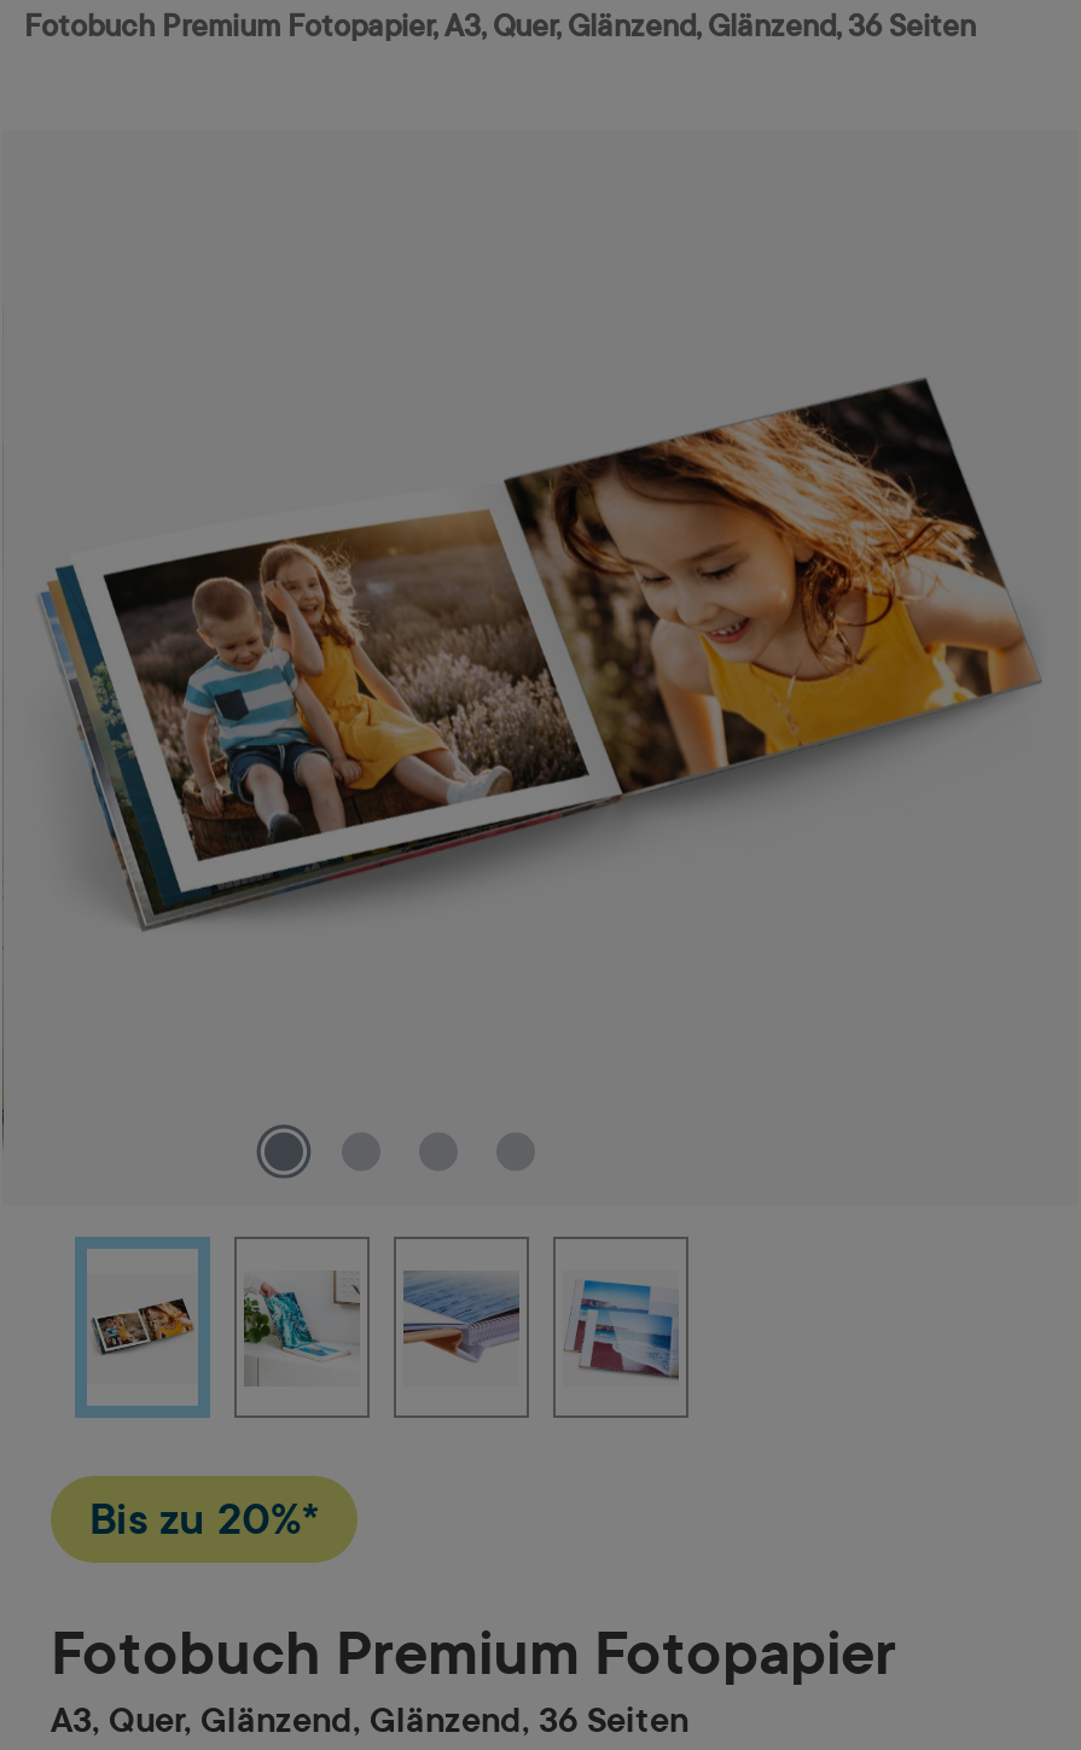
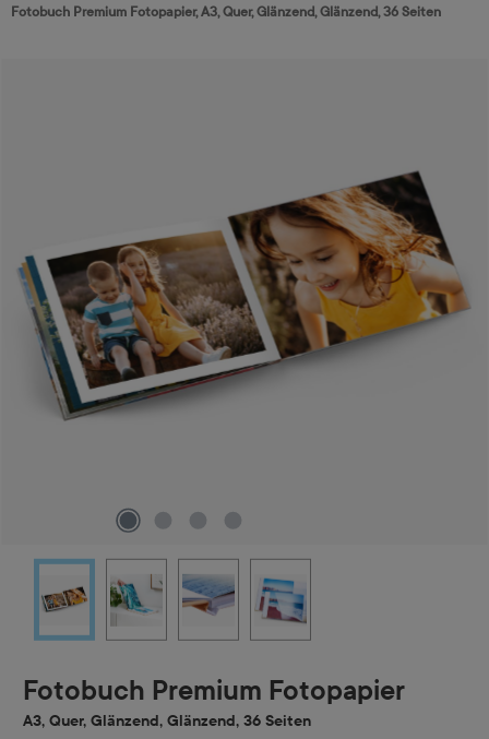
[89,1495,319,1544] Bis zu 20%* -> none

